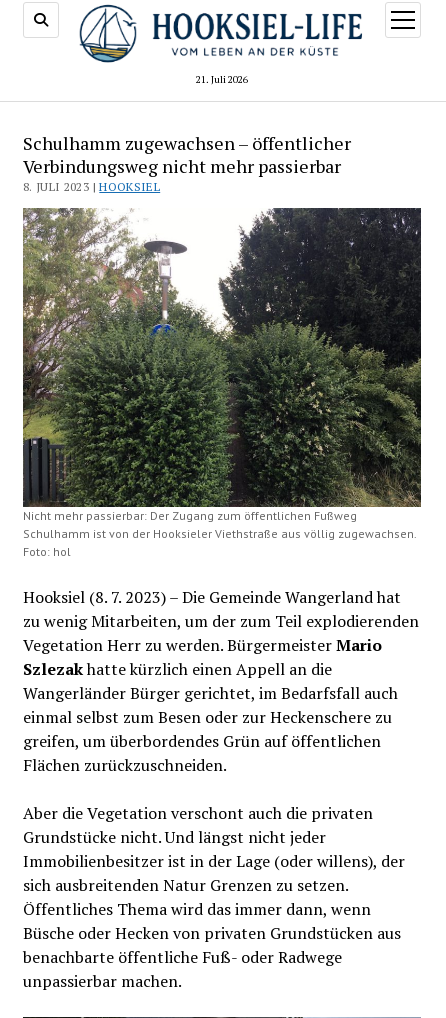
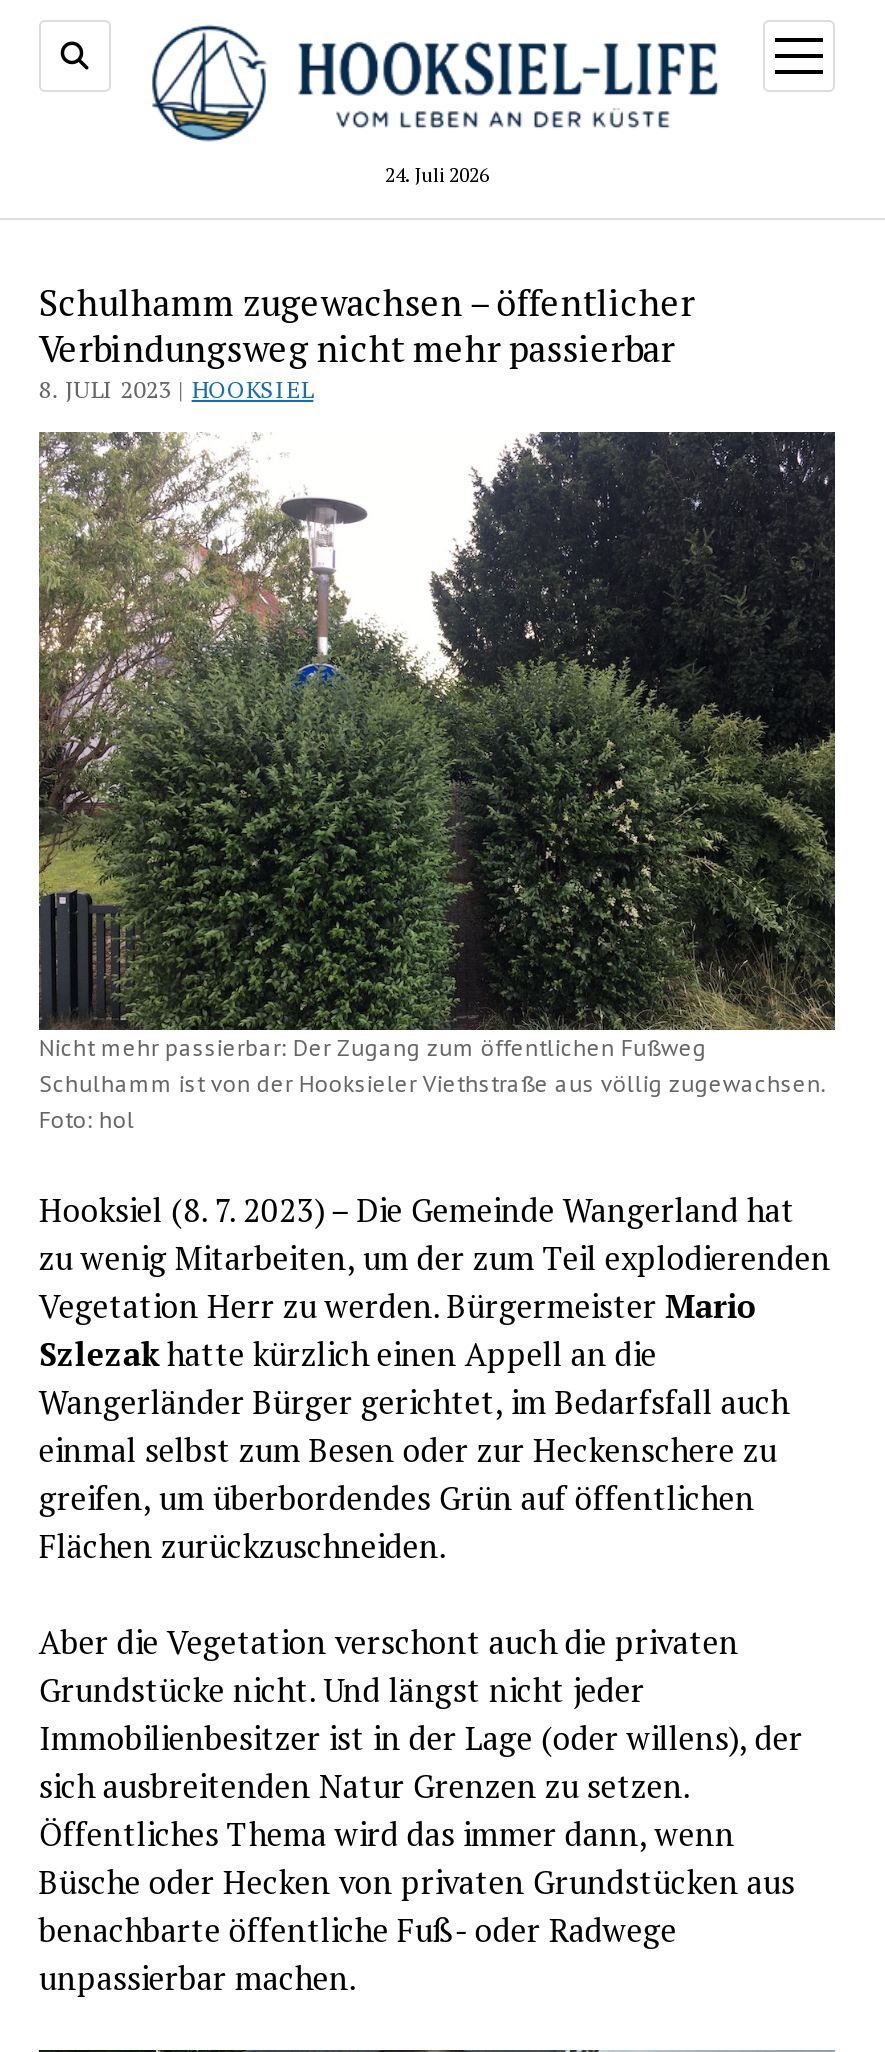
[196,73,248,86] 21. Juli 2026 -> [385,162,489,188] 24. Juli 2026

